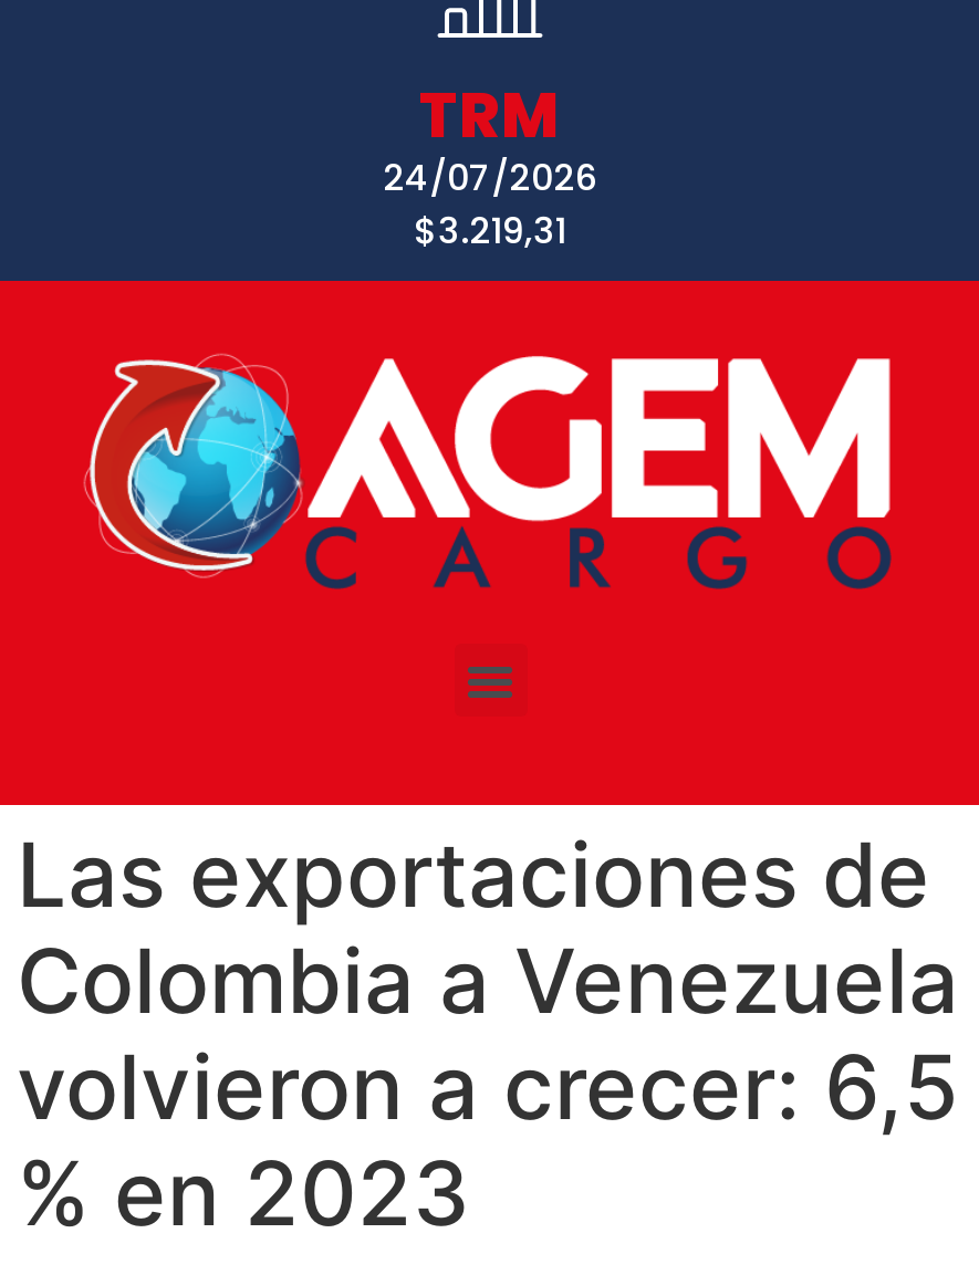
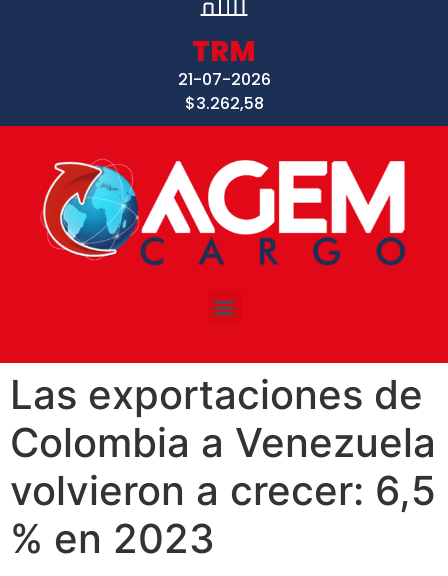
[383,153,597,203] 24/07/2026 -> [177,68,270,91] 21-07-2026
[414,206,566,257] $3.219,31 -> [184,92,263,115] $3.262,58

